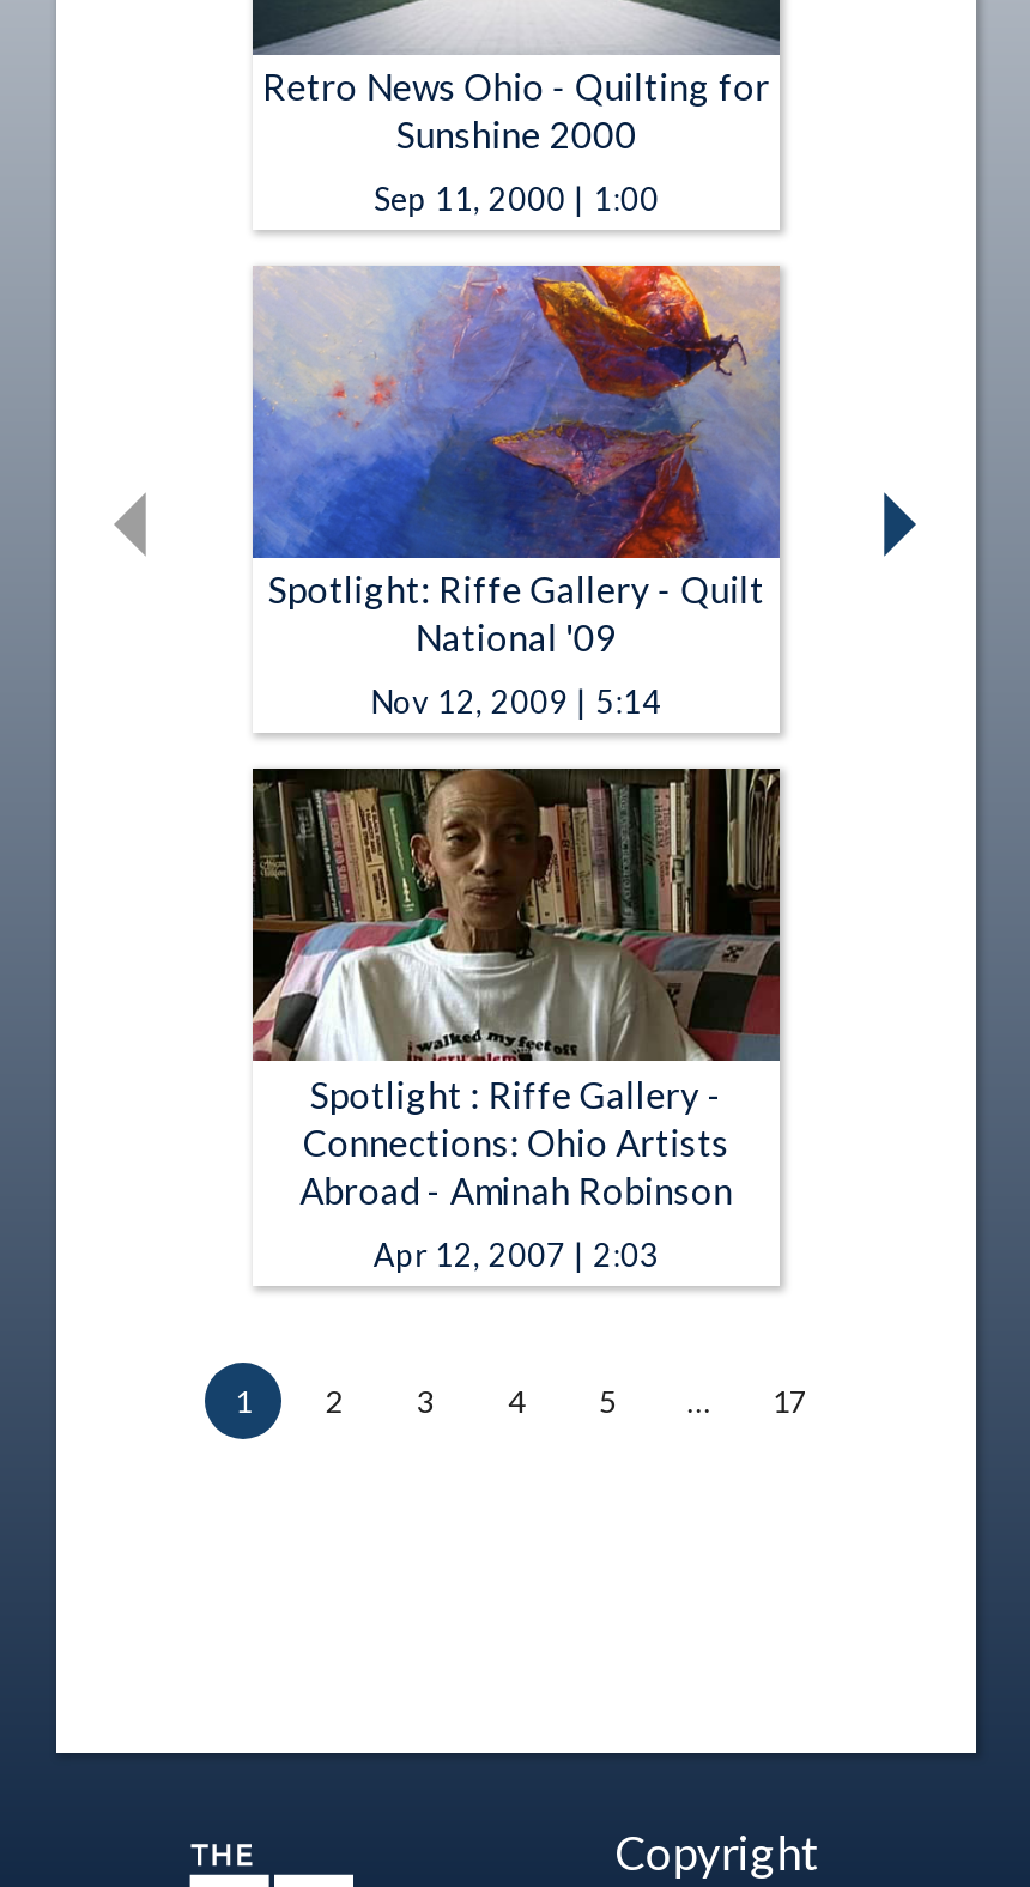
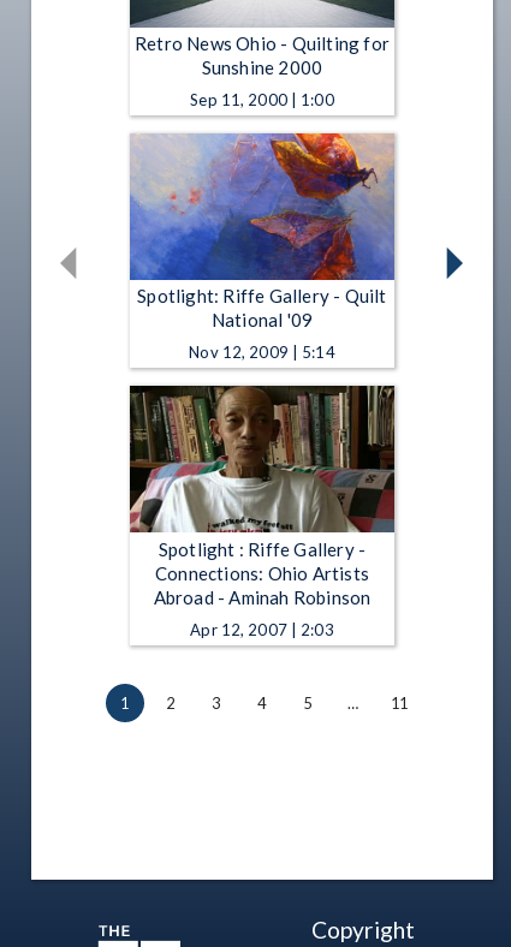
[772,1381,807,1420] 17 -> [391,693,408,712] 11

